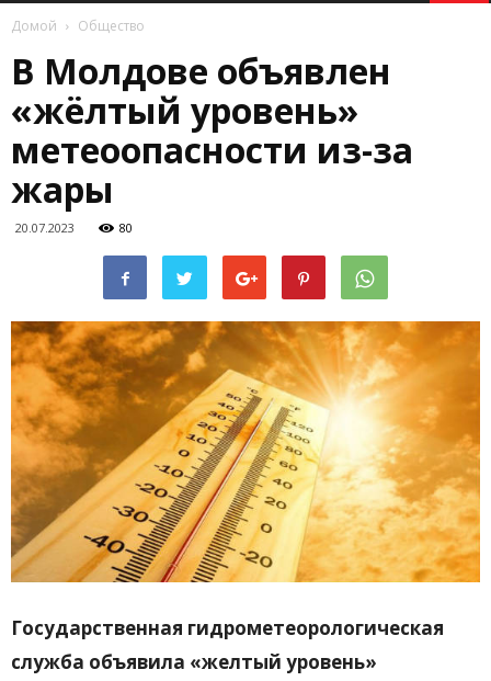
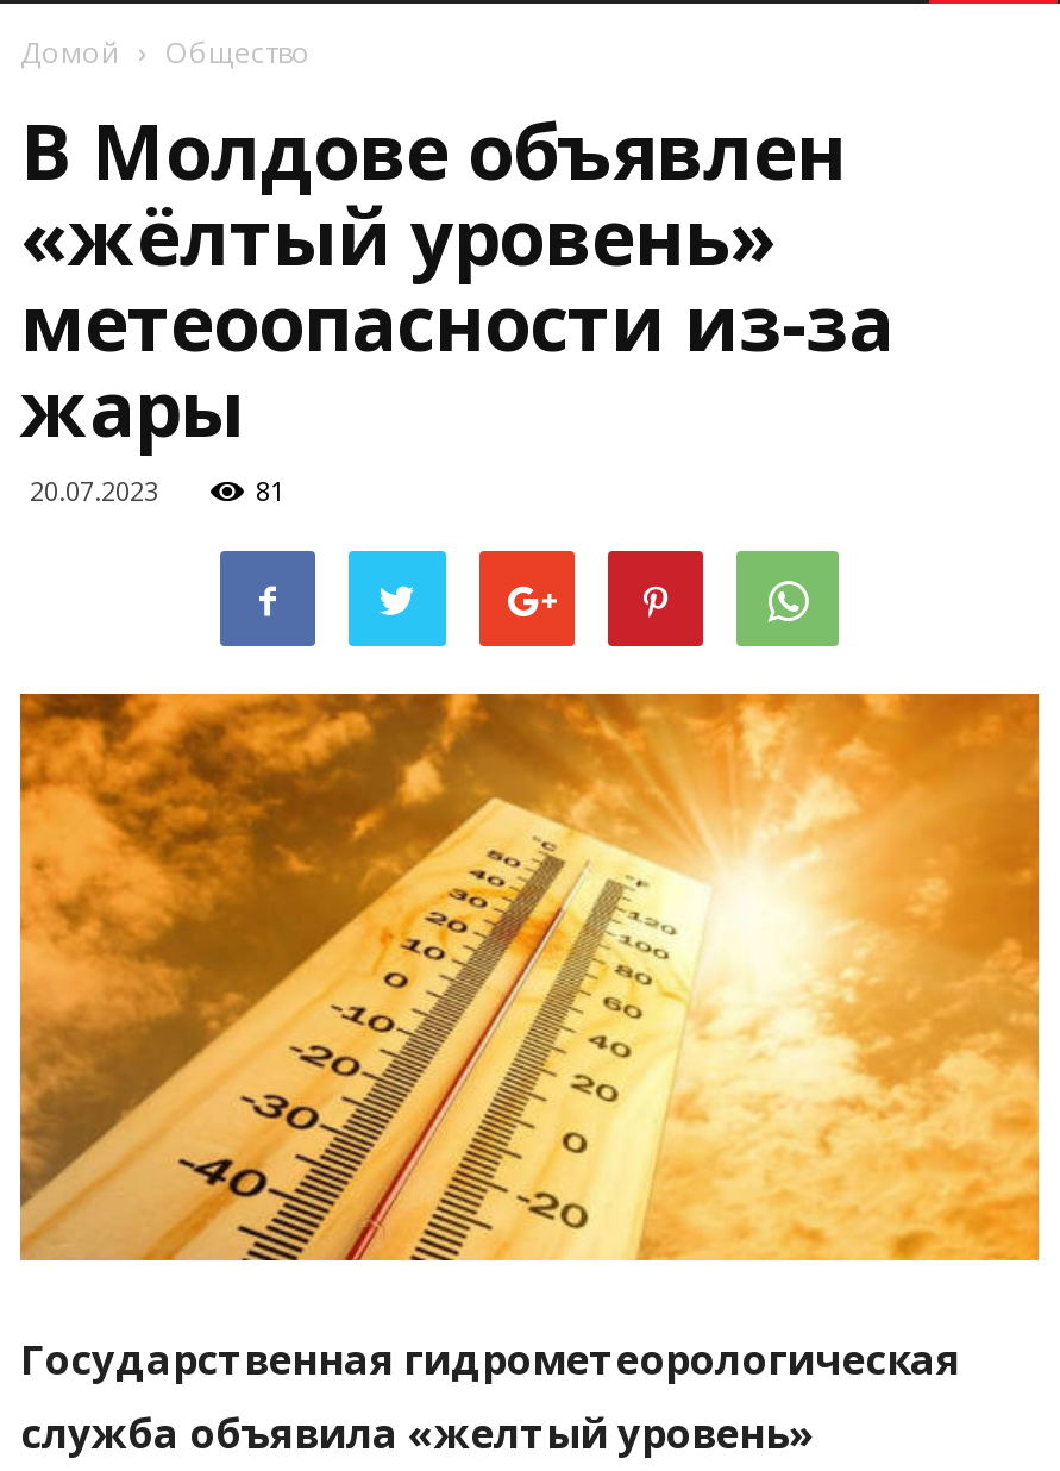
[119,219,133,236] 80 -> [256,472,284,508] 81

